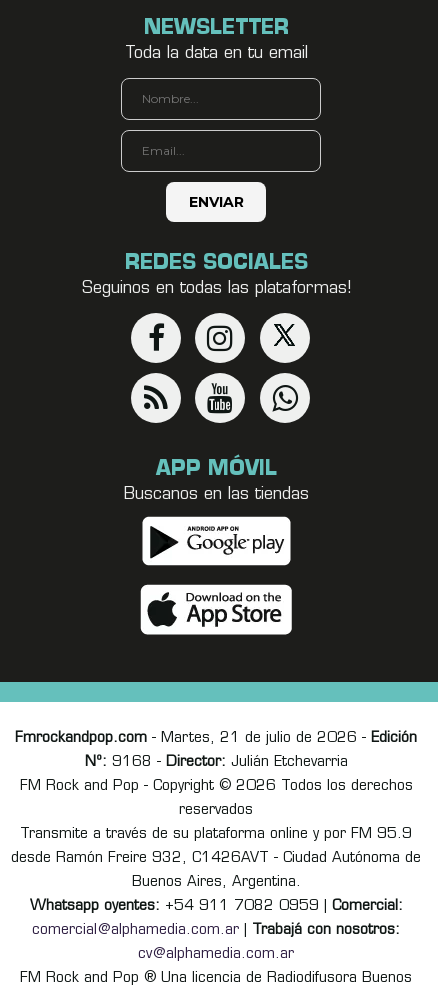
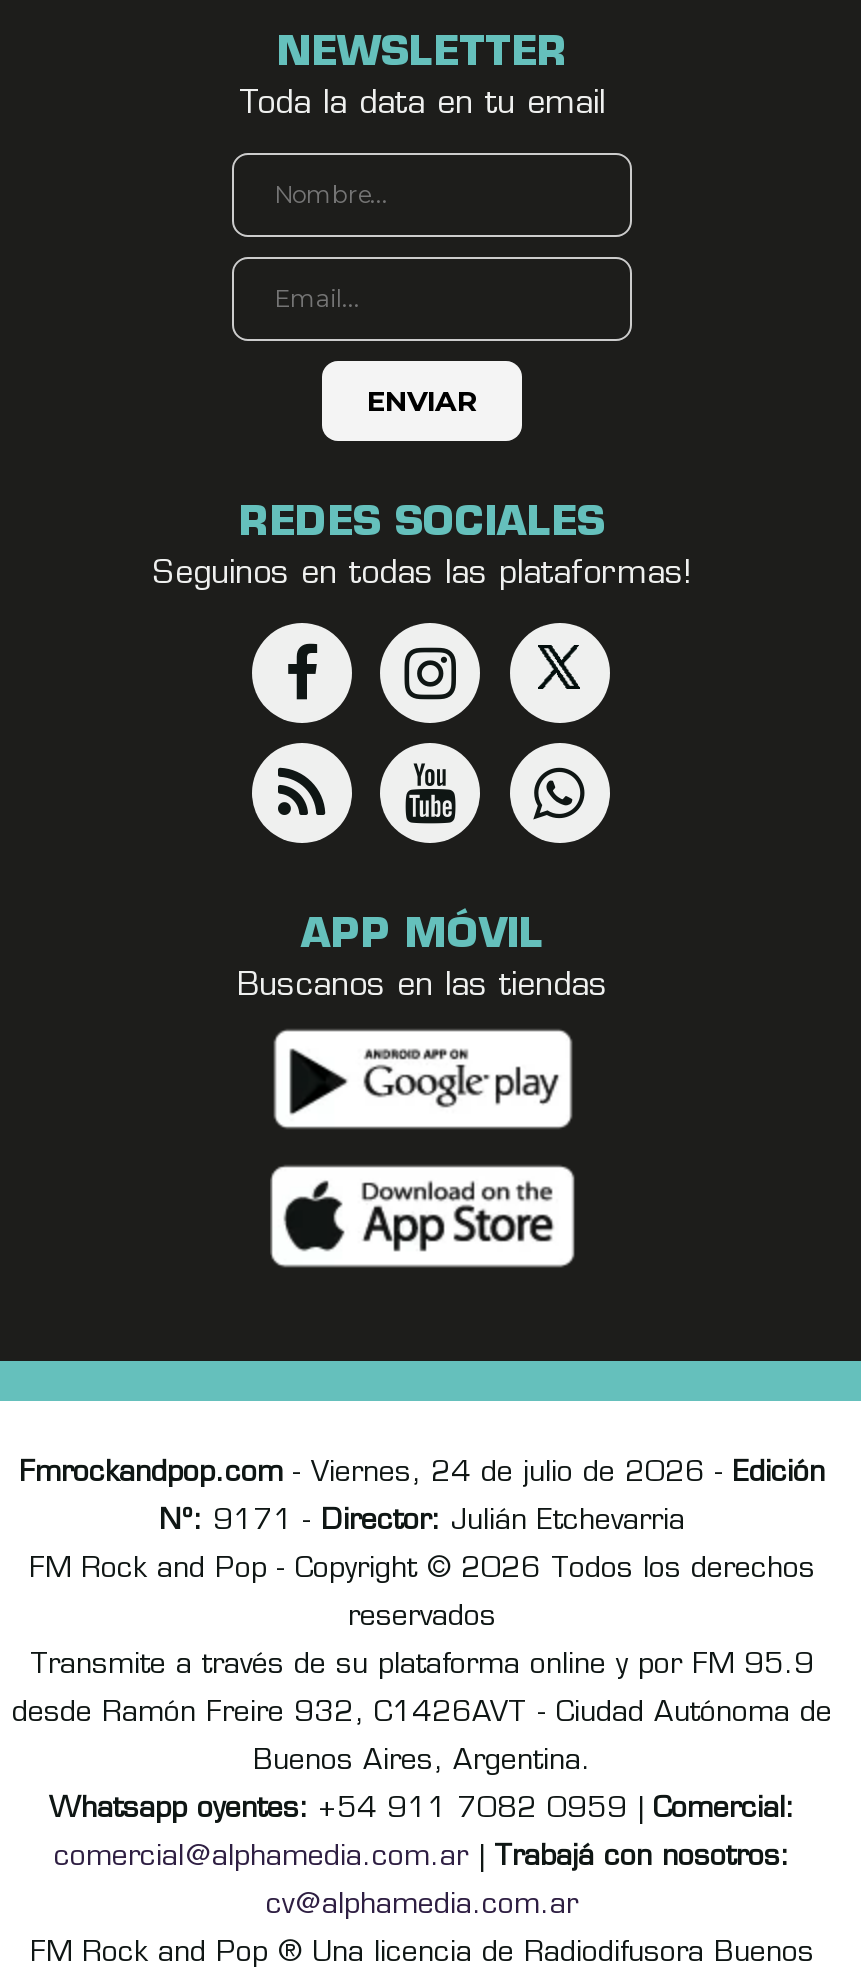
[15,731,417,746] Fmrockandpop.com - Martes, 21 de julio de 2026 - Edición -> [19,1459,825,1489] Fmrockandpop.com - Viernes, 24 de julio de 2026 - Edición
[84,755,347,770] Nº: 9168 - Director: Julián Etchevarria -> [159,1507,685,1537] Nº: 9171 - Director: Julián Etchevarria

